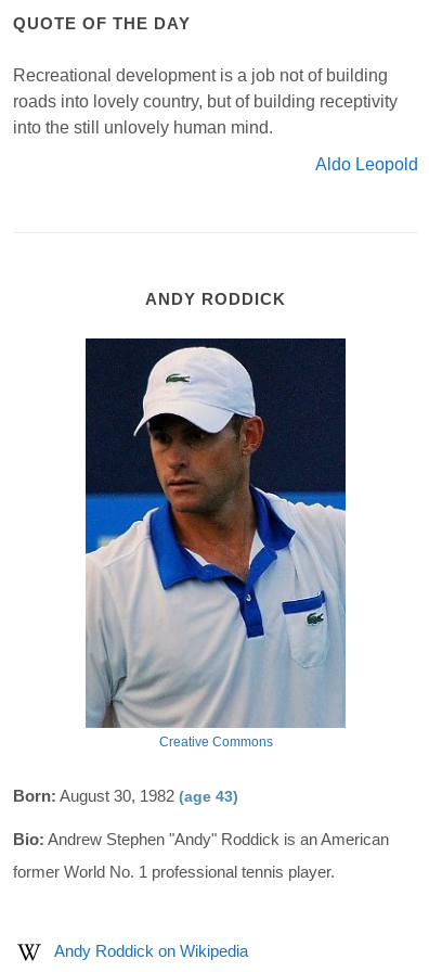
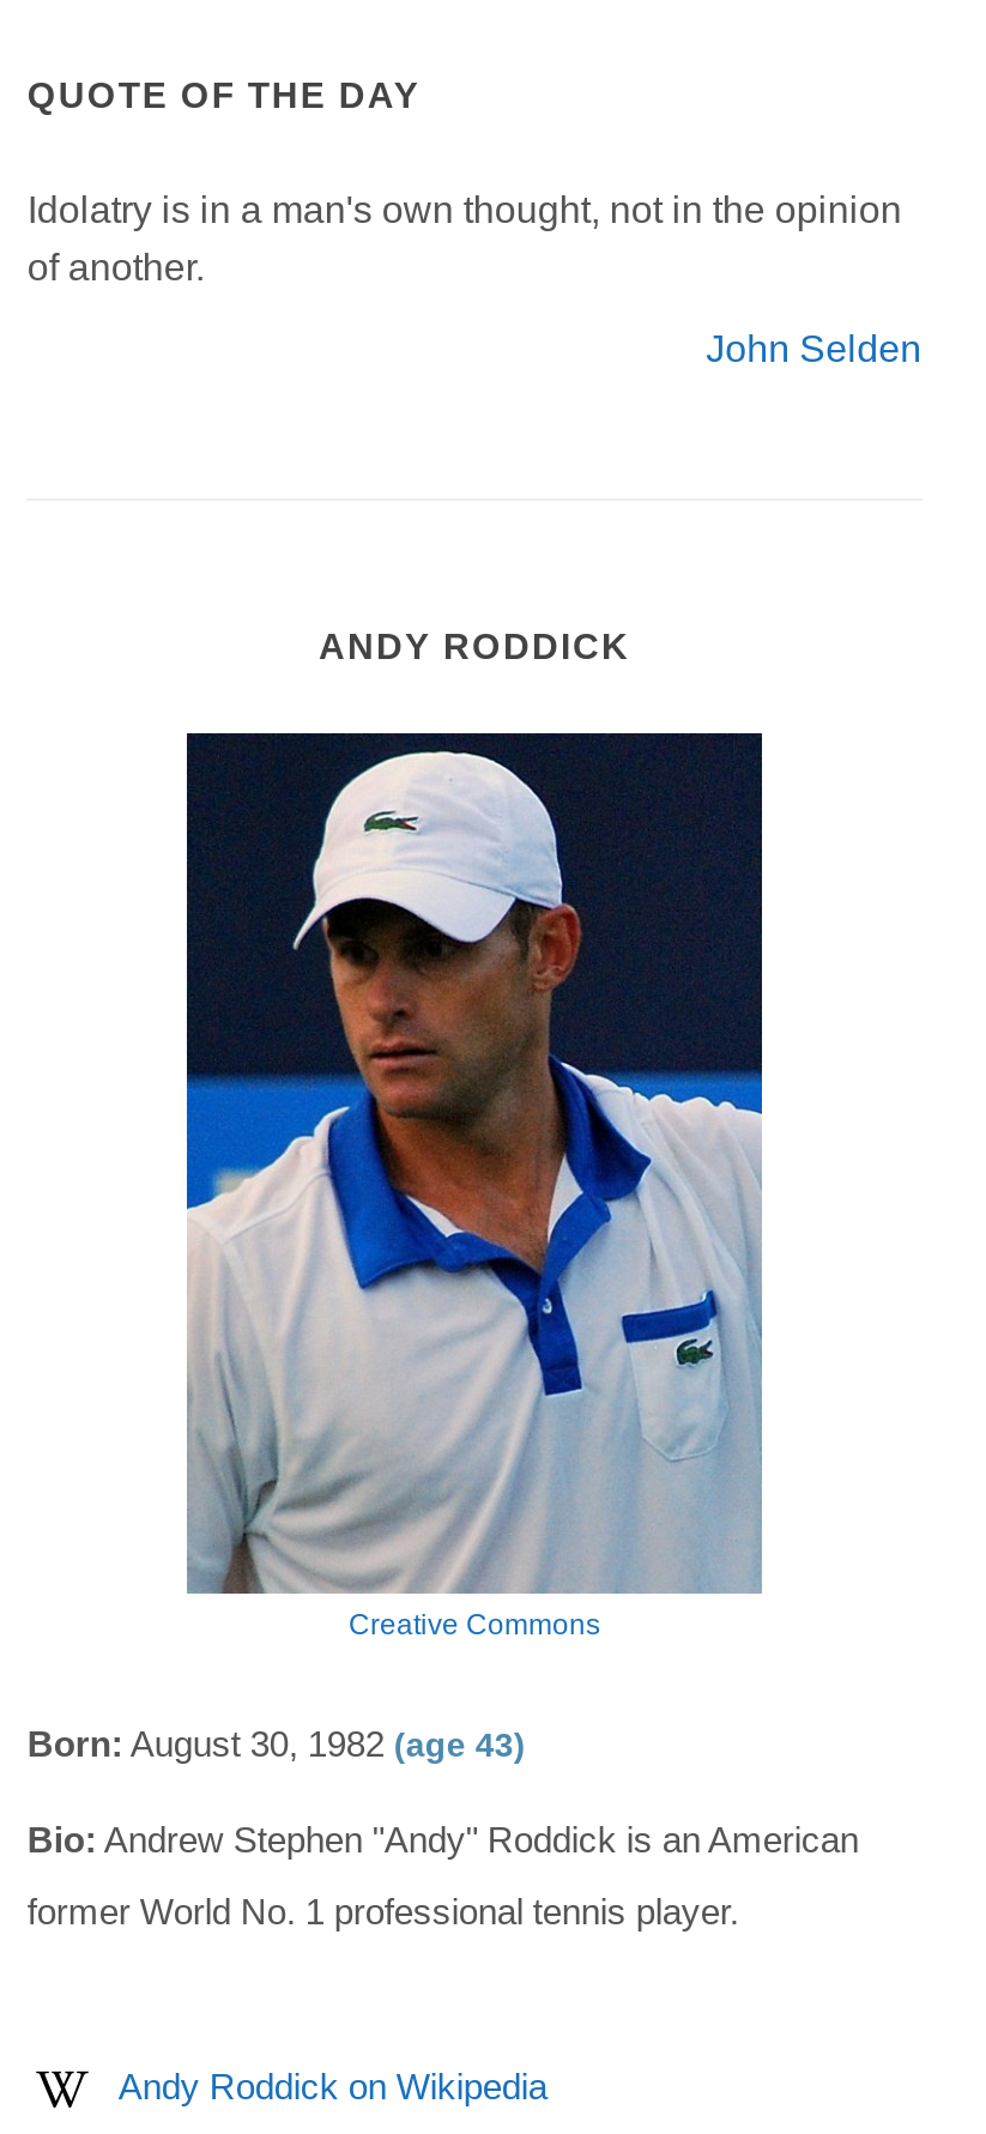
[13,66,398,137] Recreational development is a job not of building | roads into lovely country, but of building receptivity | into the still unlovely human mind. -> [27,189,902,288] Idolatry is in a man's own thought, not in the opinion | of another.
[315,155,418,174] Aldo Leopold -> [706,328,922,369] John Selden

